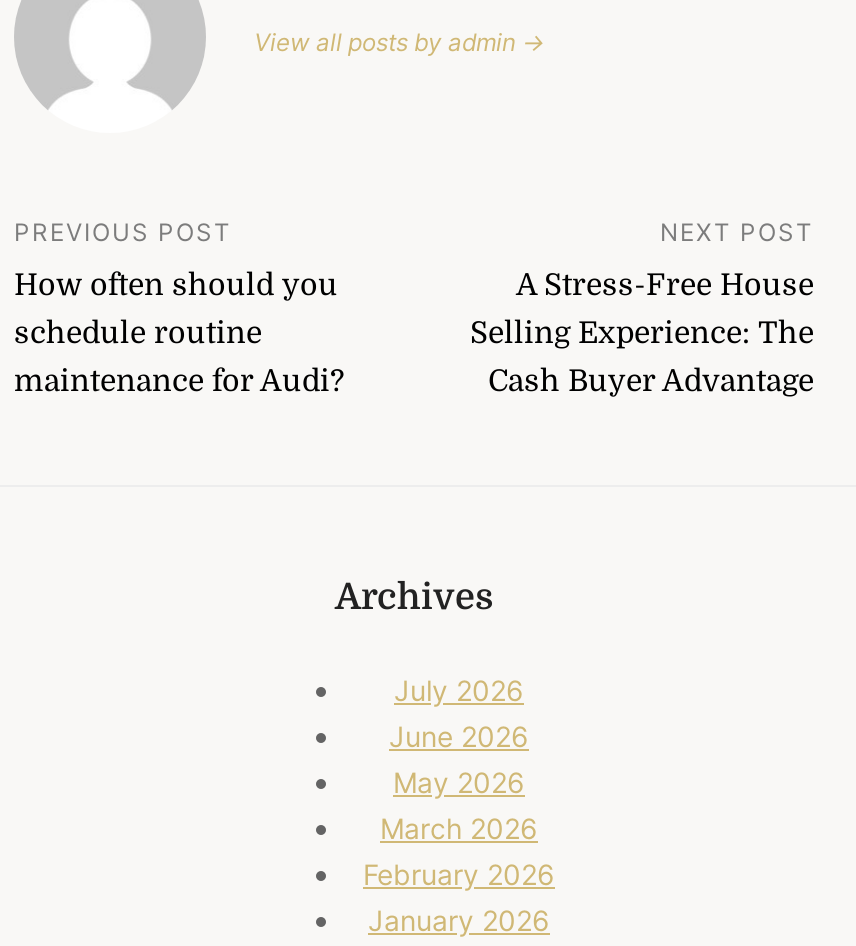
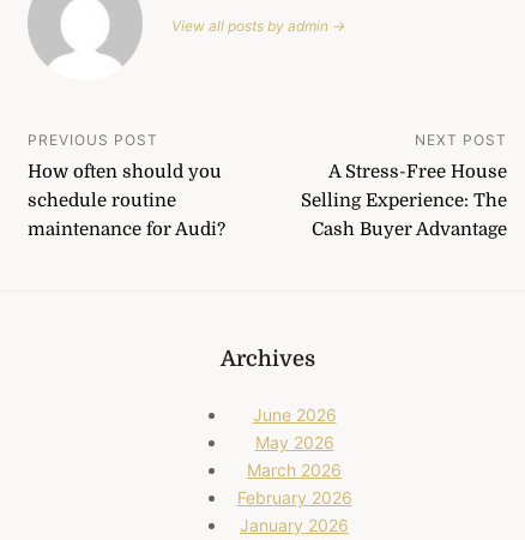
[394,674,524,708] July 2026 -> none

